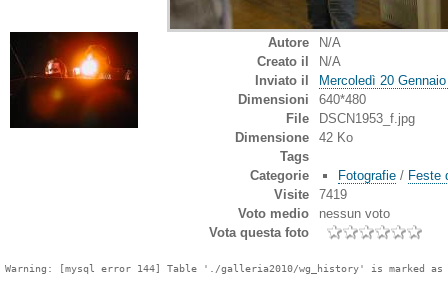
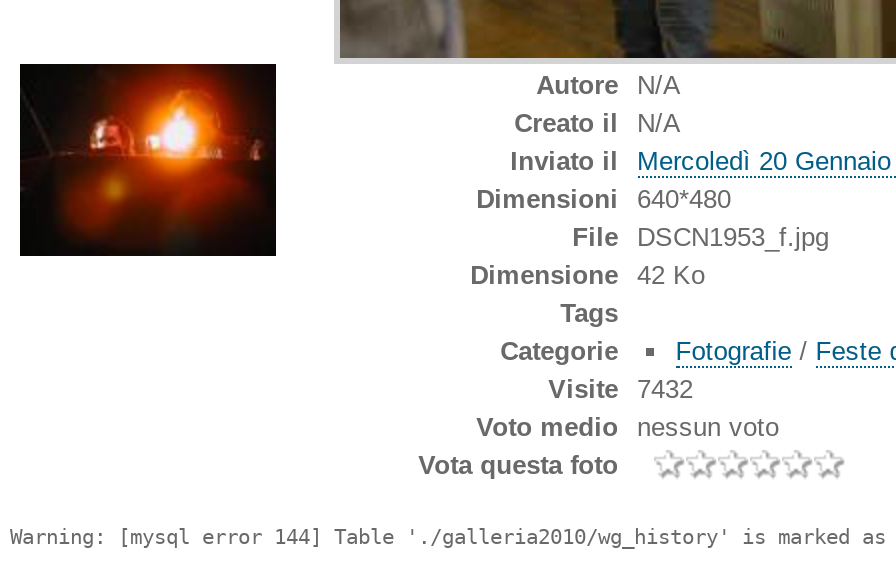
[274,187,346,202] Visite 7419 -> [548,373,693,403] Visite 7432

